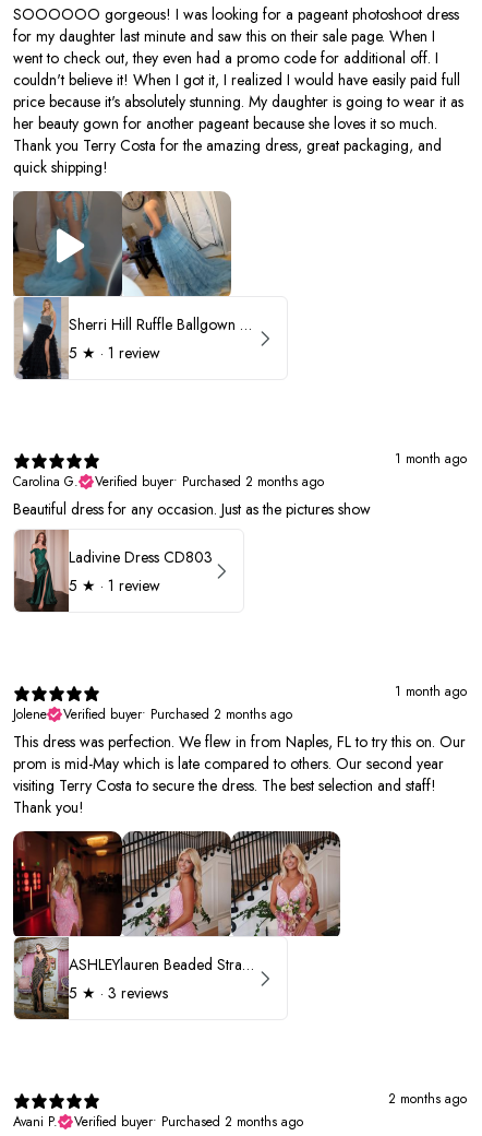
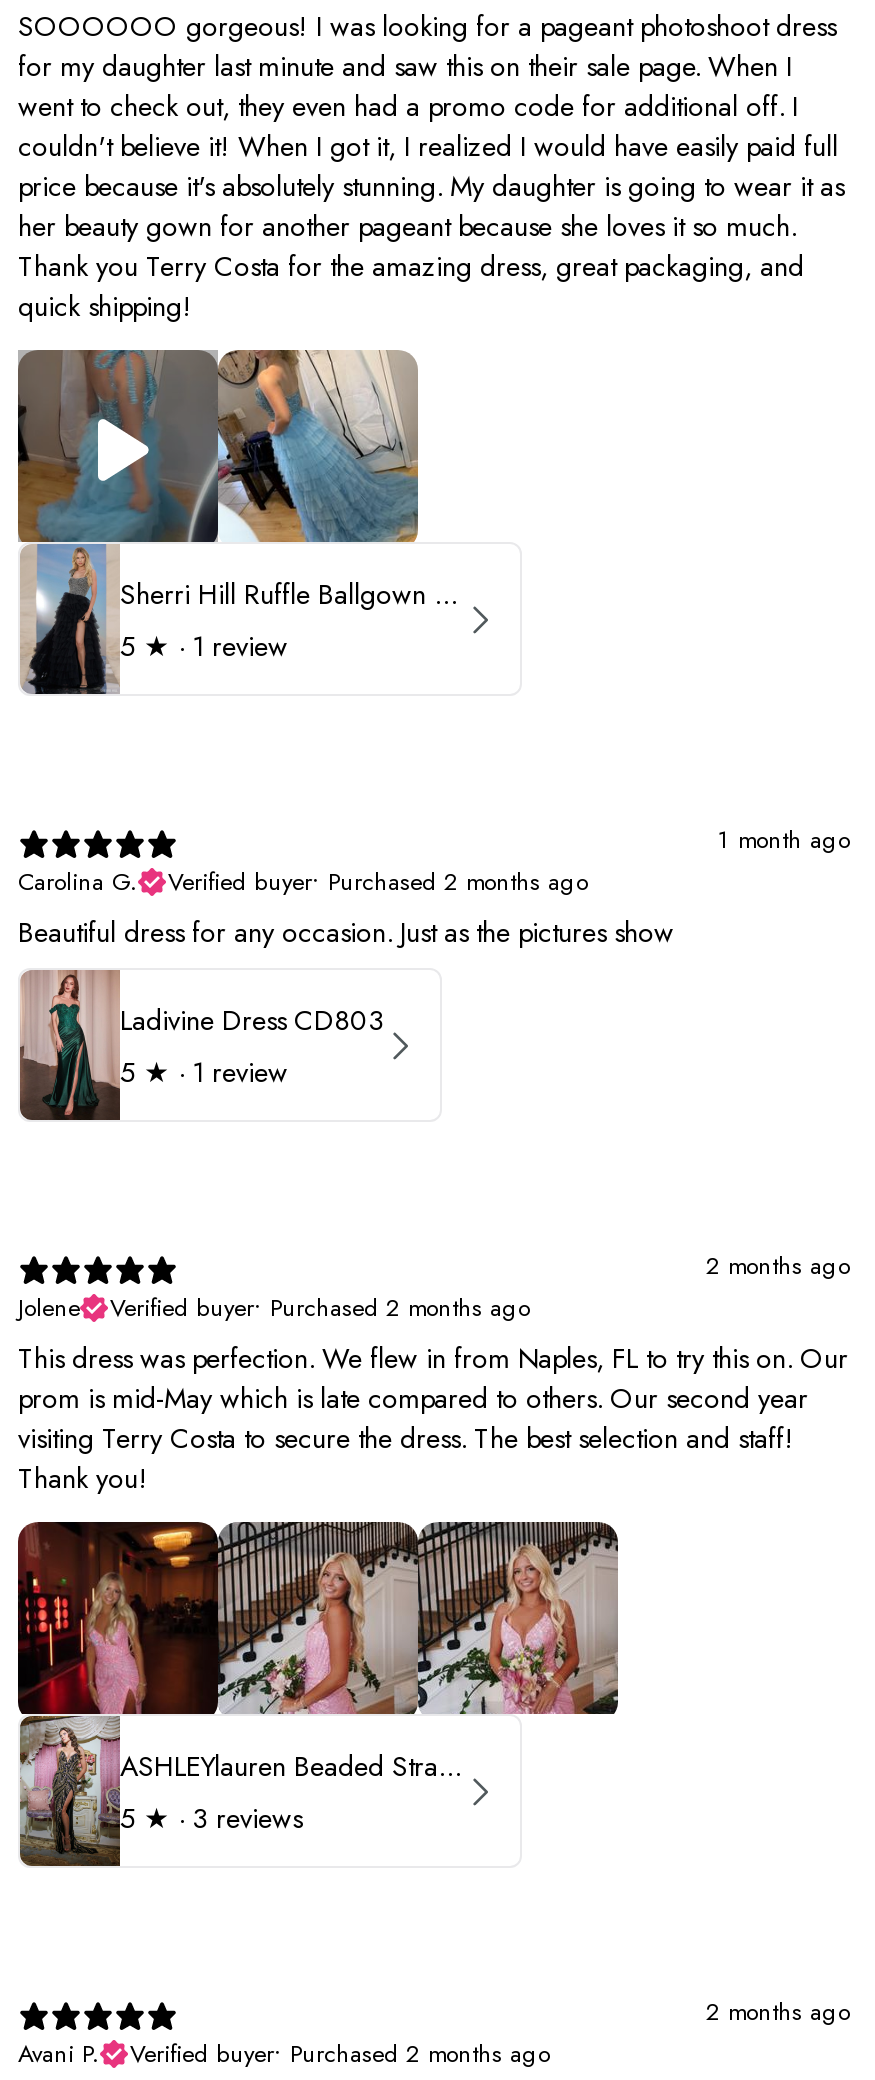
[395,682,467,702] 1 month ago -> [706,1249,850,1285] 2 months ago

